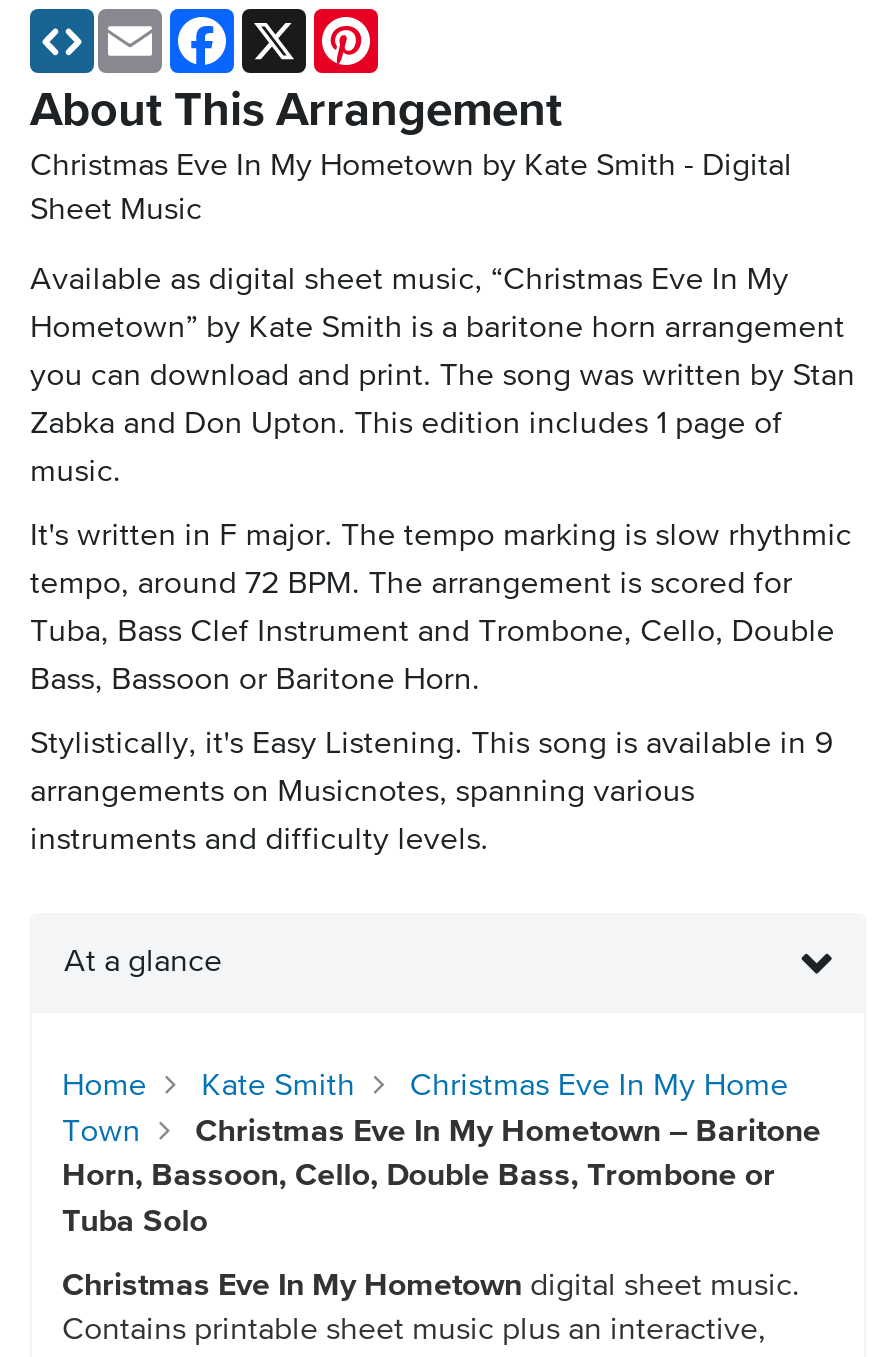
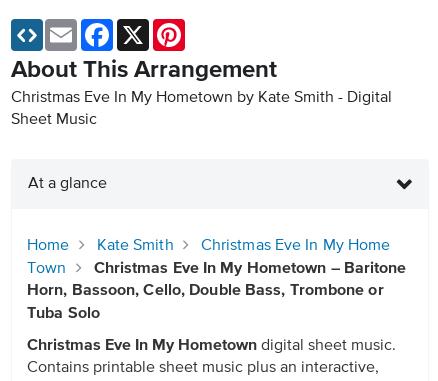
[30,266,855,858] Available as digital sheet music, “Christmas Eve In My | Hometown” by Kate Smith is a baritone horn arrangement | you can download and print. The song was written by Stan | Zabka and Don Upton. This edition includes 1 page of | music. | It's written in F major. The tempo marking is slow rhythmic | tempo, around 72 BPM. The arrangement is scored for | Tuba, Bass Clef Instrument and Trombone, Cello, Double | Bass, Bassoon or Baritone Horn. | Stylistically, it's Easy Listening. This song is available in 9 | arrangements on Musicnotes, spanning various | instruments and difficulty levels. -> none

